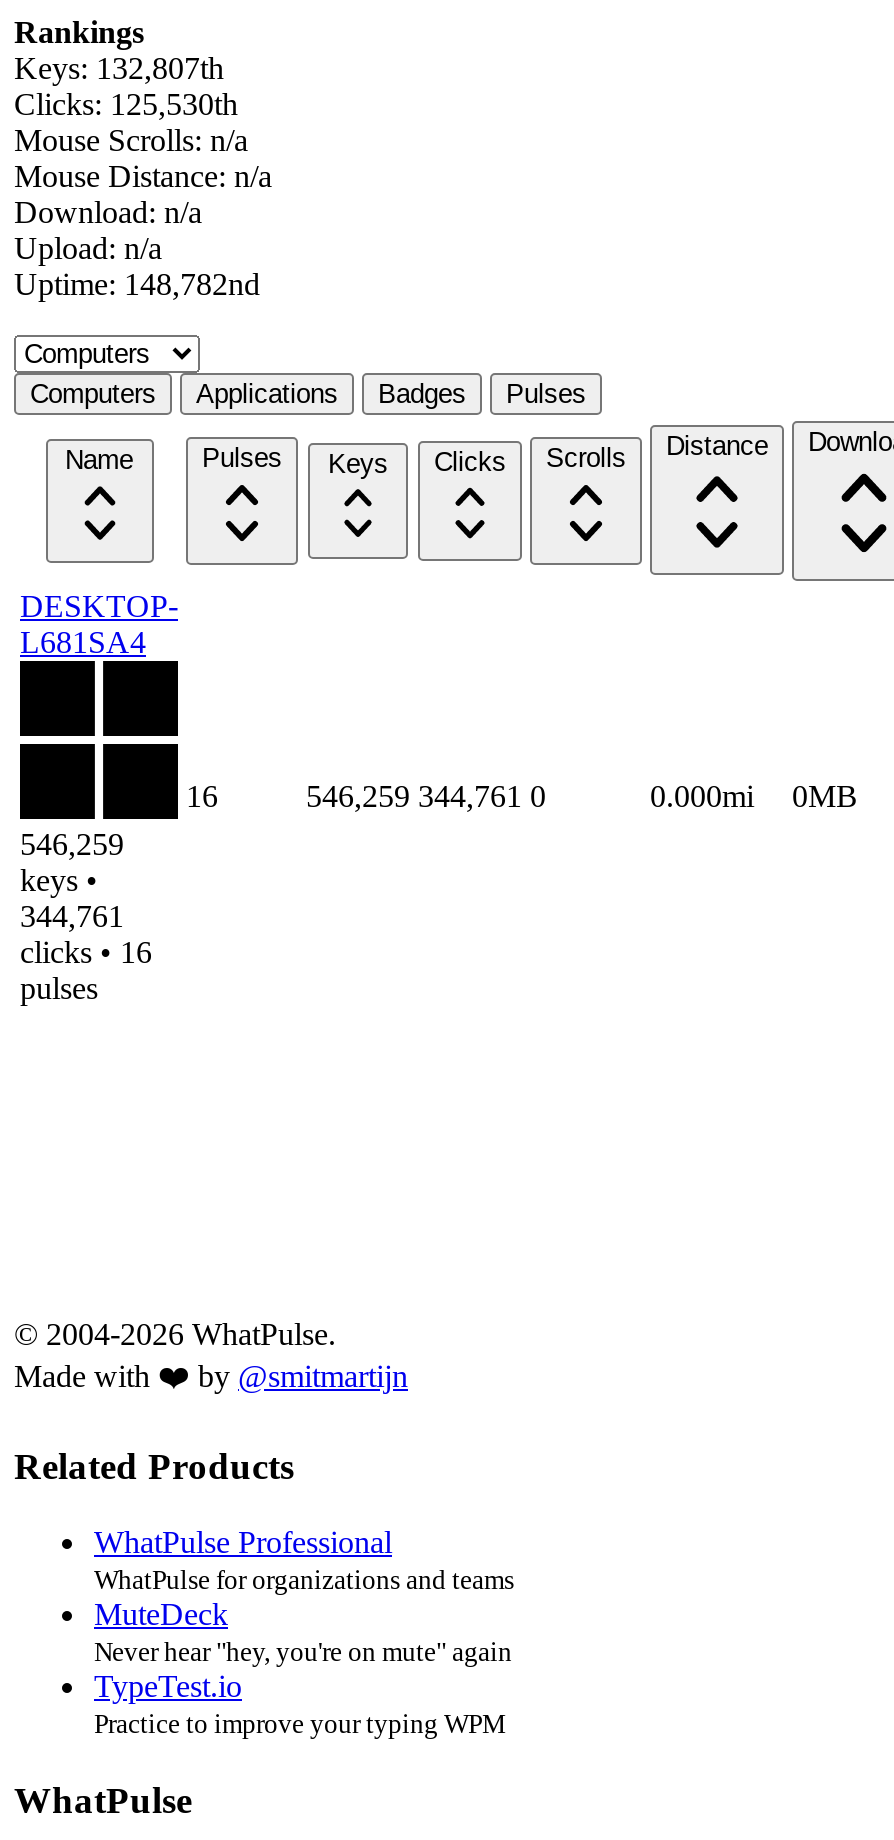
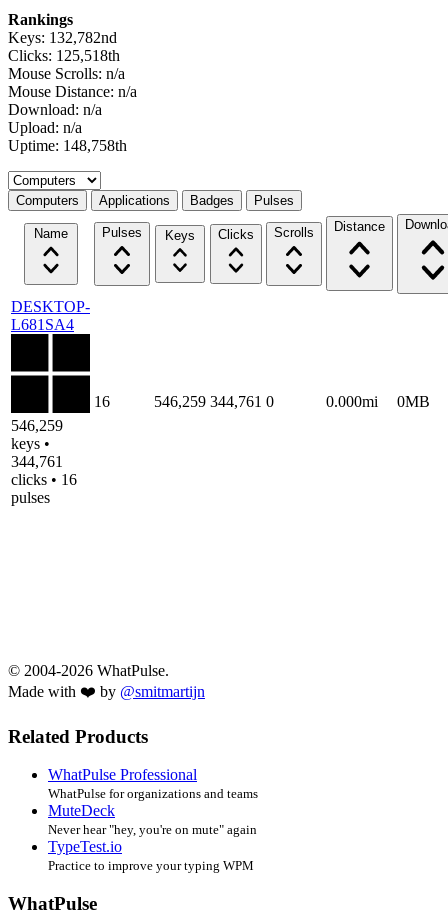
[14,51,224,85] Keys: 132,807th -> [8,29,117,46] Keys: 132,782nd
[14,87,238,121] Clicks: 125,530th -> [8,47,120,64] Clicks: 125,518th
[14,267,260,301] Uptime: 148,782nd -> [8,137,127,154] Uptime: 148,758th

